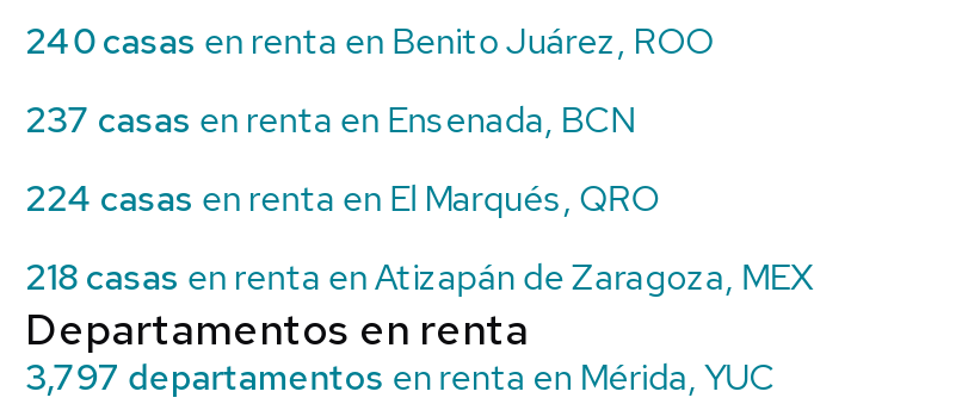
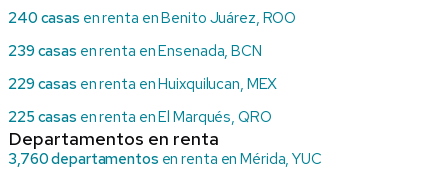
[25,96,633,143] 237 casas en renta en Ensenada, BCN -> [8,41,262,61] 239 casas en renta en Ensenada, BCN
[25,174,659,222] 224 casas en renta en El Marqués, QRO -> [8,74,277,94] 229 casas en renta en Huixquilucan, MEX
[25,253,814,301] 218 casas en renta en Atizapán de Zaragoza, MEX -> [8,107,272,127] 225 casas en renta en El Marqués, QRO
[25,353,774,401] 3,797 departamentos en renta en Mérida, YUC -> [8,149,322,169] 3,760 departamentos en renta en Mérida, YUC

